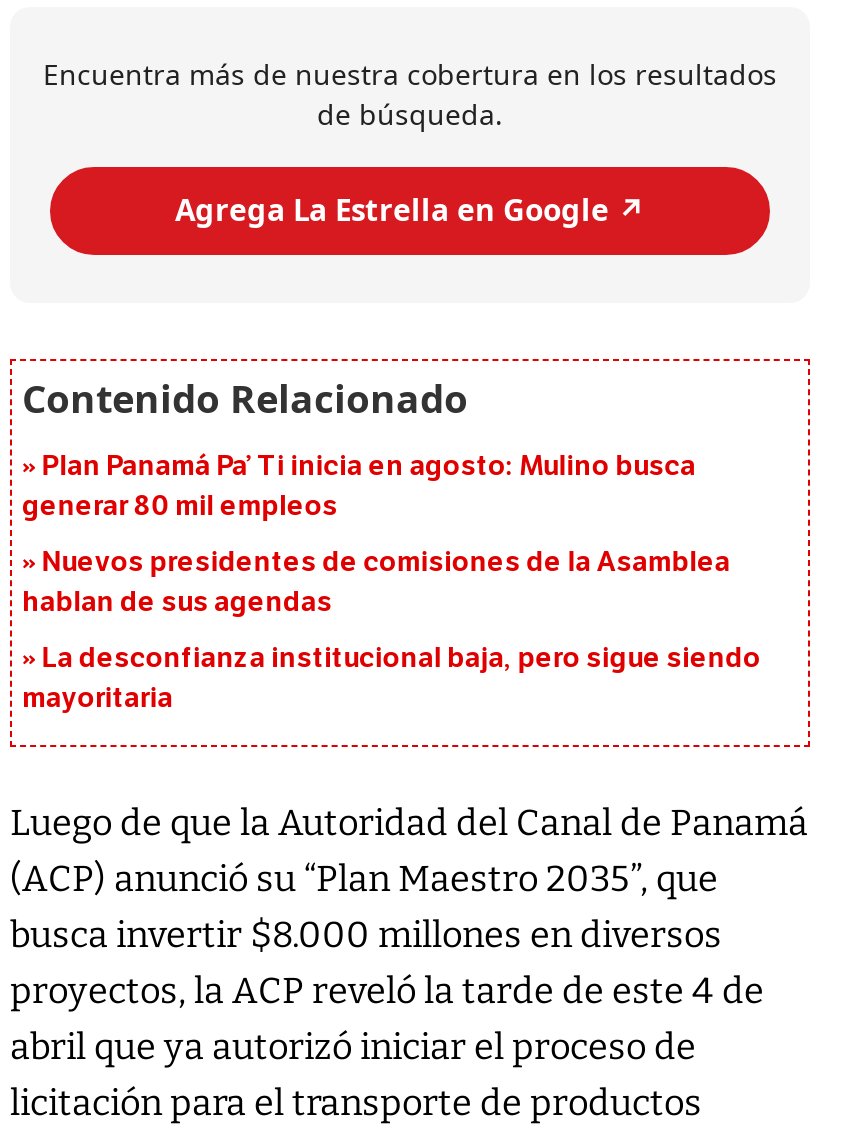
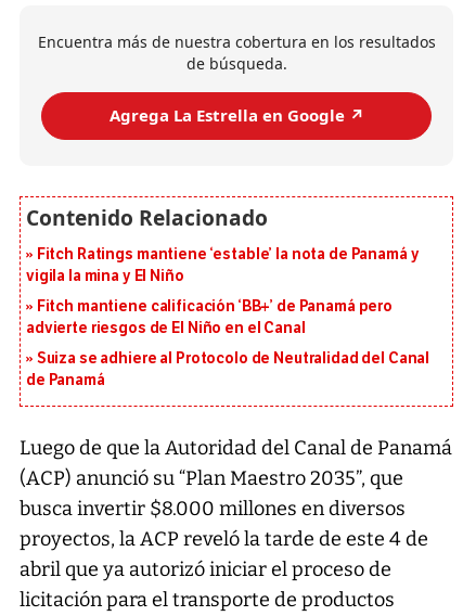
[22,448,696,522] Plan Panamá Pa’ Ti inicia en agosto: Mulino busca | generar 80 mil empleos -> [26,245,419,285] Fitch Ratings mantiene ‘estable’ la nota de Panamá y | vigila la mina y El Niño
[22,544,730,618] Nuevos presidentes de comisiones de la Asamblea | hablan de sus agendas -> [26,297,393,337] Fitch mantiene calificación ‘BB+’ de Panamá pero | advierte riesgos de El Niño en el Canal
[22,640,761,714] La desconfianza institucional baja, pero sigue siendo | mayoritaria -> [26,349,430,389] Suiza se adhiere al Protocolo de Neutralidad del Canal | de Panamá

